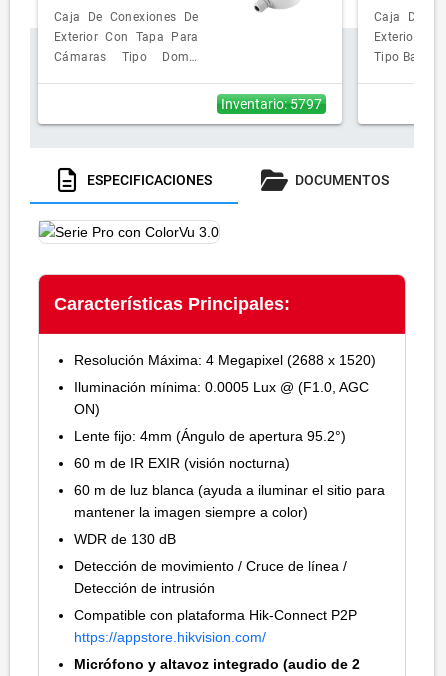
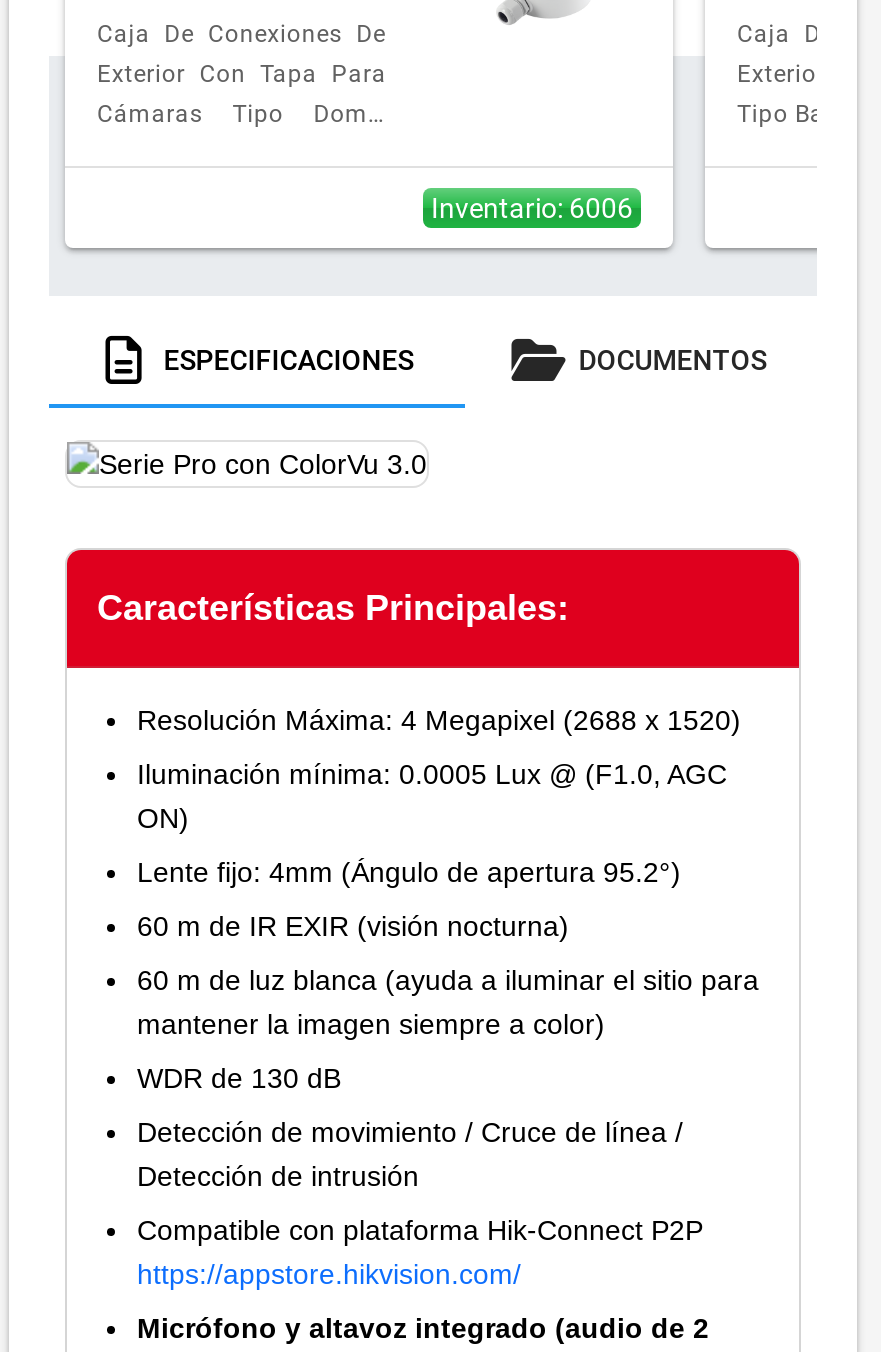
[221,96,322,112] Inventario: 5797 -> [431,192,633,224] Inventario: 6006

